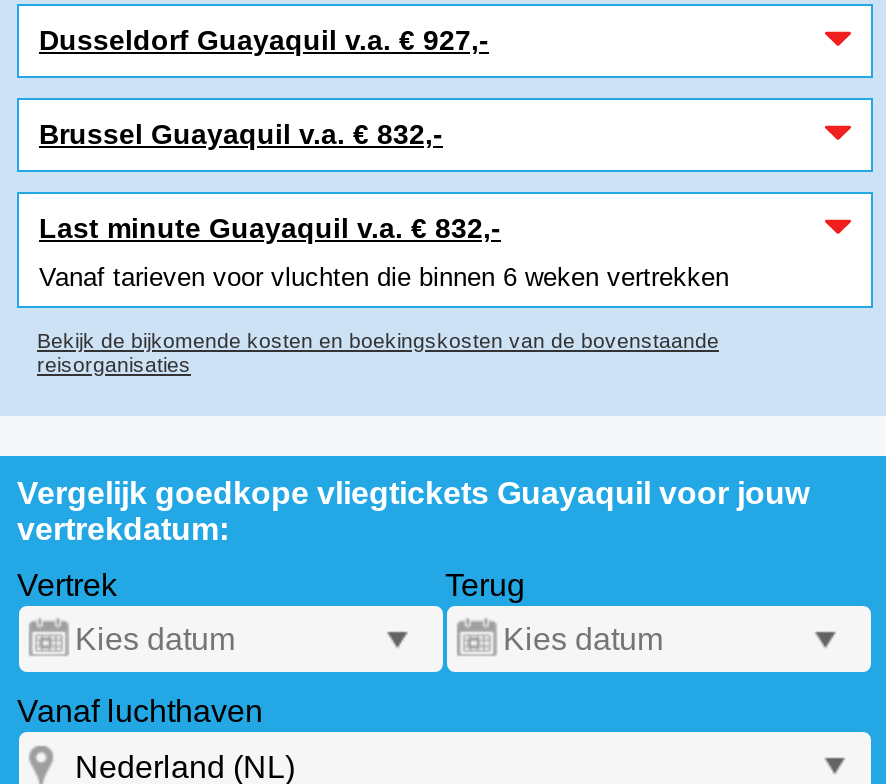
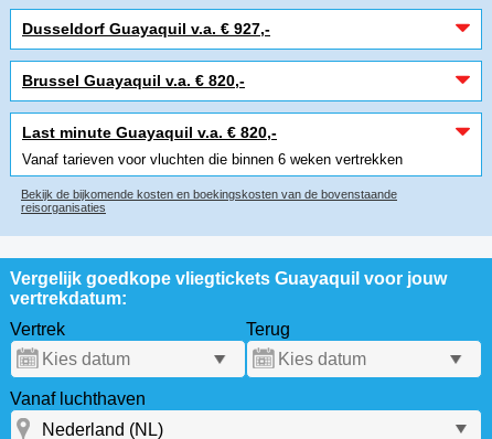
[39,118,443,150] Brussel Guayaquil v.a. € 832,- -> [22,72,245,89] Brussel Guayaquil v.a. € 820,-
[39,212,501,244] Last minute Guayaquil v.a. € 832,- -> [22,124,277,141] Last minute Guayaquil v.a. € 820,-

